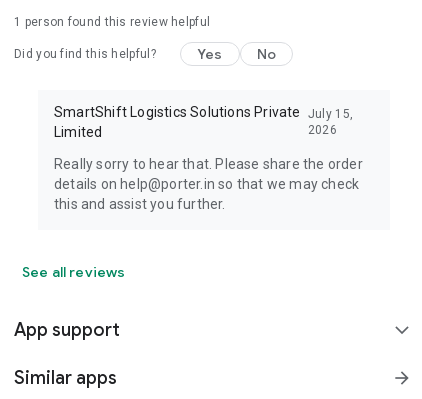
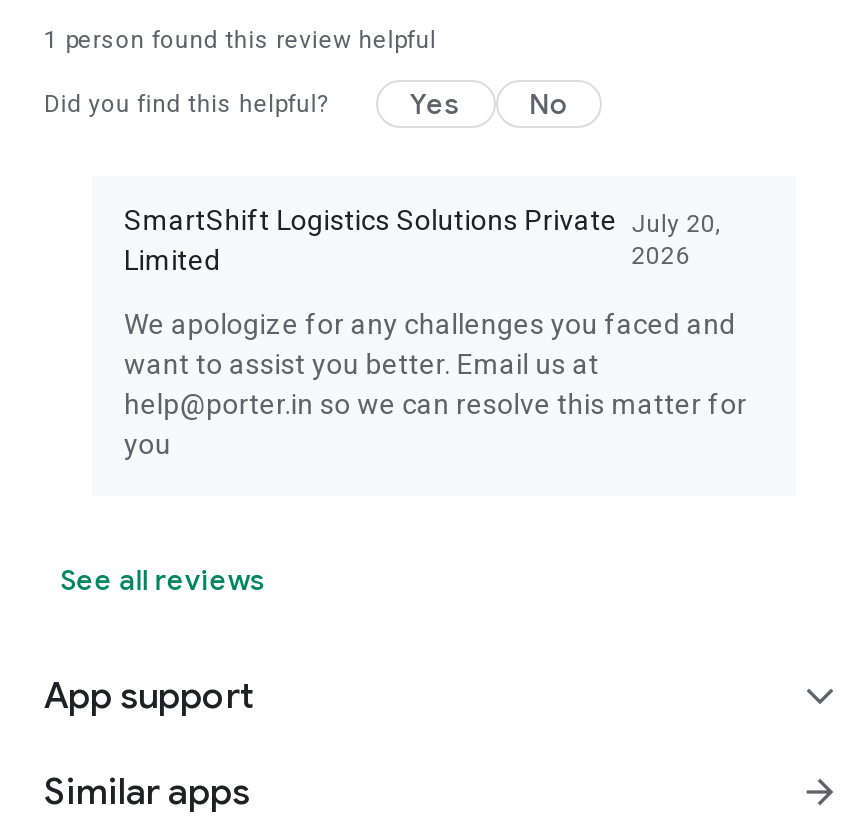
[54,104,353,121] SmartShift Logistics Solutions Private July 15, -> [124,204,722,238] SmartShift Logistics Solutions Private July 20,
[54,156,363,212] Really sorry to hear that. Please share the order | details on help@porter.in so that we may check | this and assist you further. -> [124,308,747,460] We apologize for any challenges you faced and | want to assist you better. Email us at | help@porter.in so we can resolve this matter for | you

